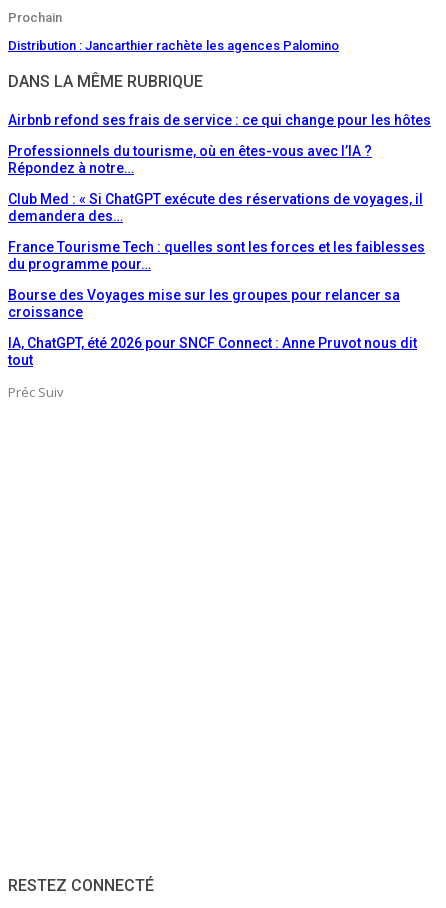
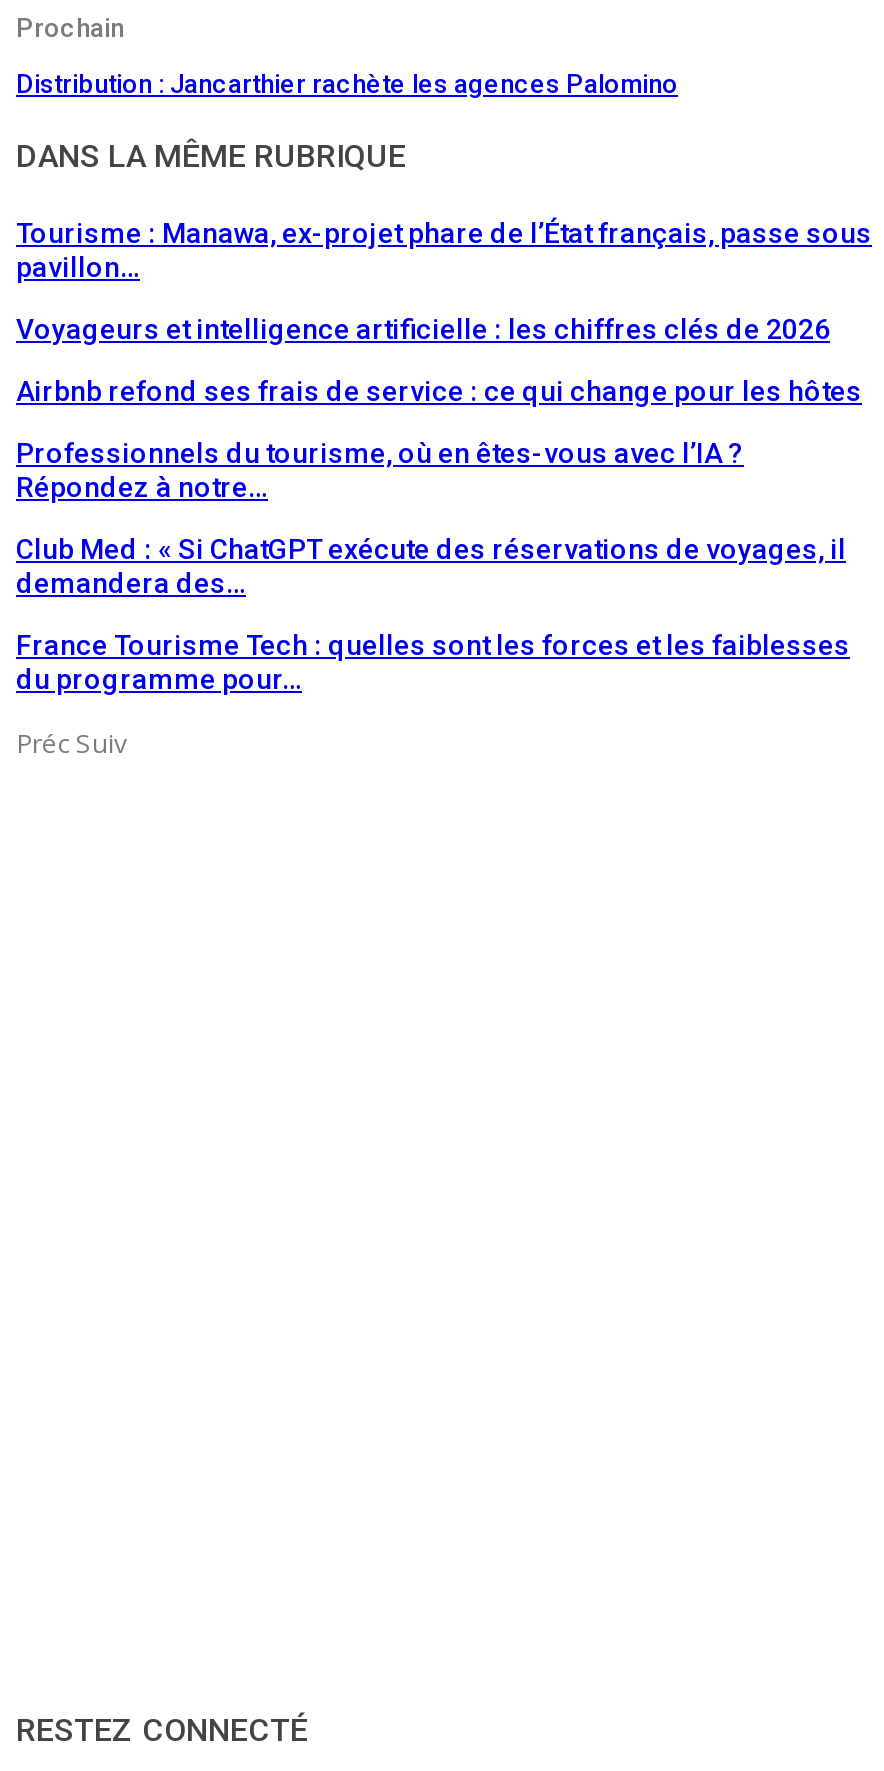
none -> [16,217,872,345] Tourisme : Manawa, ex-projet phare de l’État français, passe sous | pavillon… | Voyageurs et intelligence artificielle : les chiffres clés de 2026
moved [8,112,431,272] -> [16,375,862,695]: Airbnb refond ses frais de service : ce qui change pour les hôtes | Professionnels du tourisme, où en êtes-vous avec l’IA ? | Répondez à notre… | Club Med : « Si ChatGPT exécute des réservations de voyages, il | demandera des… | France Tourisme Tech : quelles sont les forces et les faiblesses | du programme pour…
[8,287,417,368] Bourse des Voyages mise sur les groupes pour relancer sa | croissance | IA, ChatGPT, été 2026 pour SNCF Connect : Anne Pruvot nous dit | tout -> none

